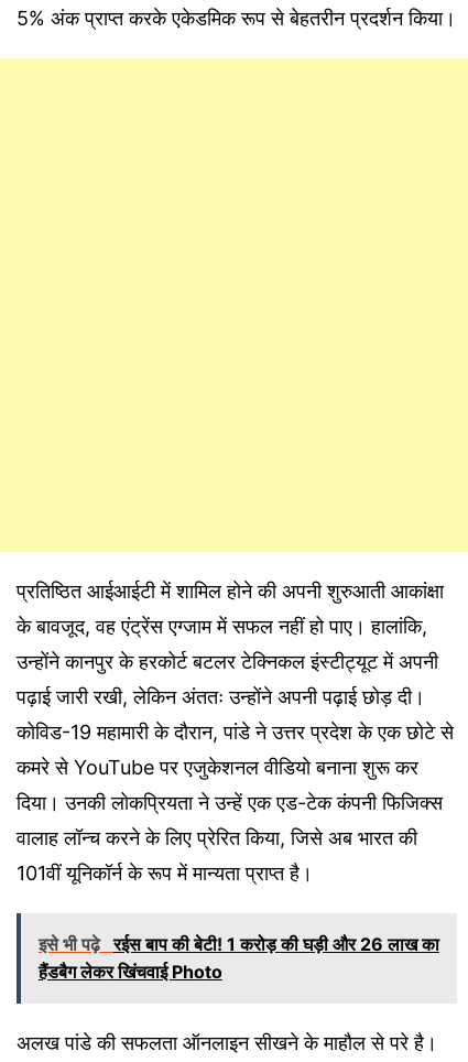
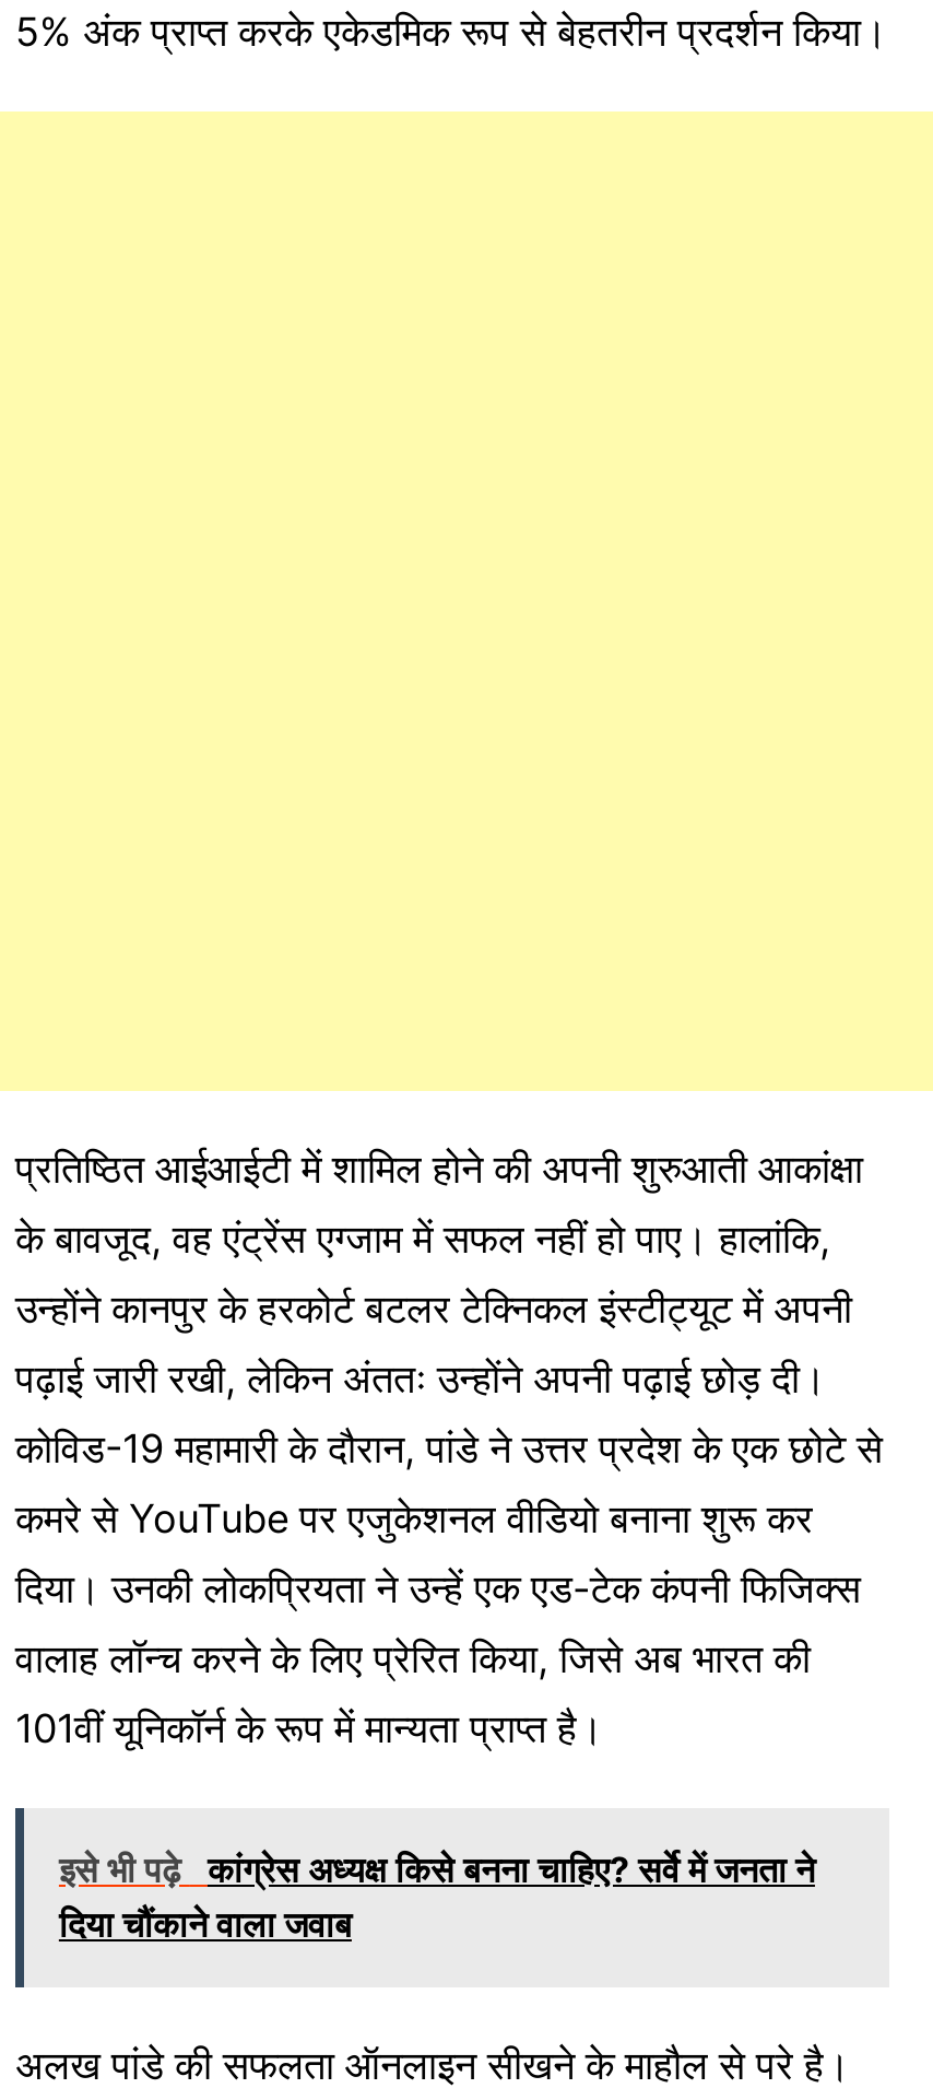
[39,933,439,982] इसे भी पढ़े रईस बाप की बेटी! 1 करोड़ की घड़ी और 26 लाख का | हैंडबैग लेकर खिंचवाई Photo -> [59,1848,815,1947] इसे भी पढ़े कांग्रेस अध्यक्ष किसे बनना चाहिए? सर्वे में जनता ने | दिया चौंकाने वाला जवाब

